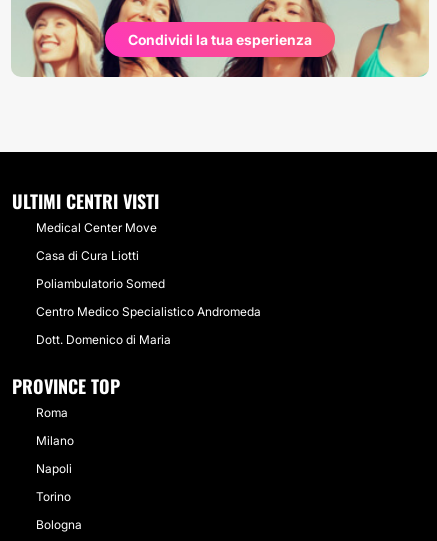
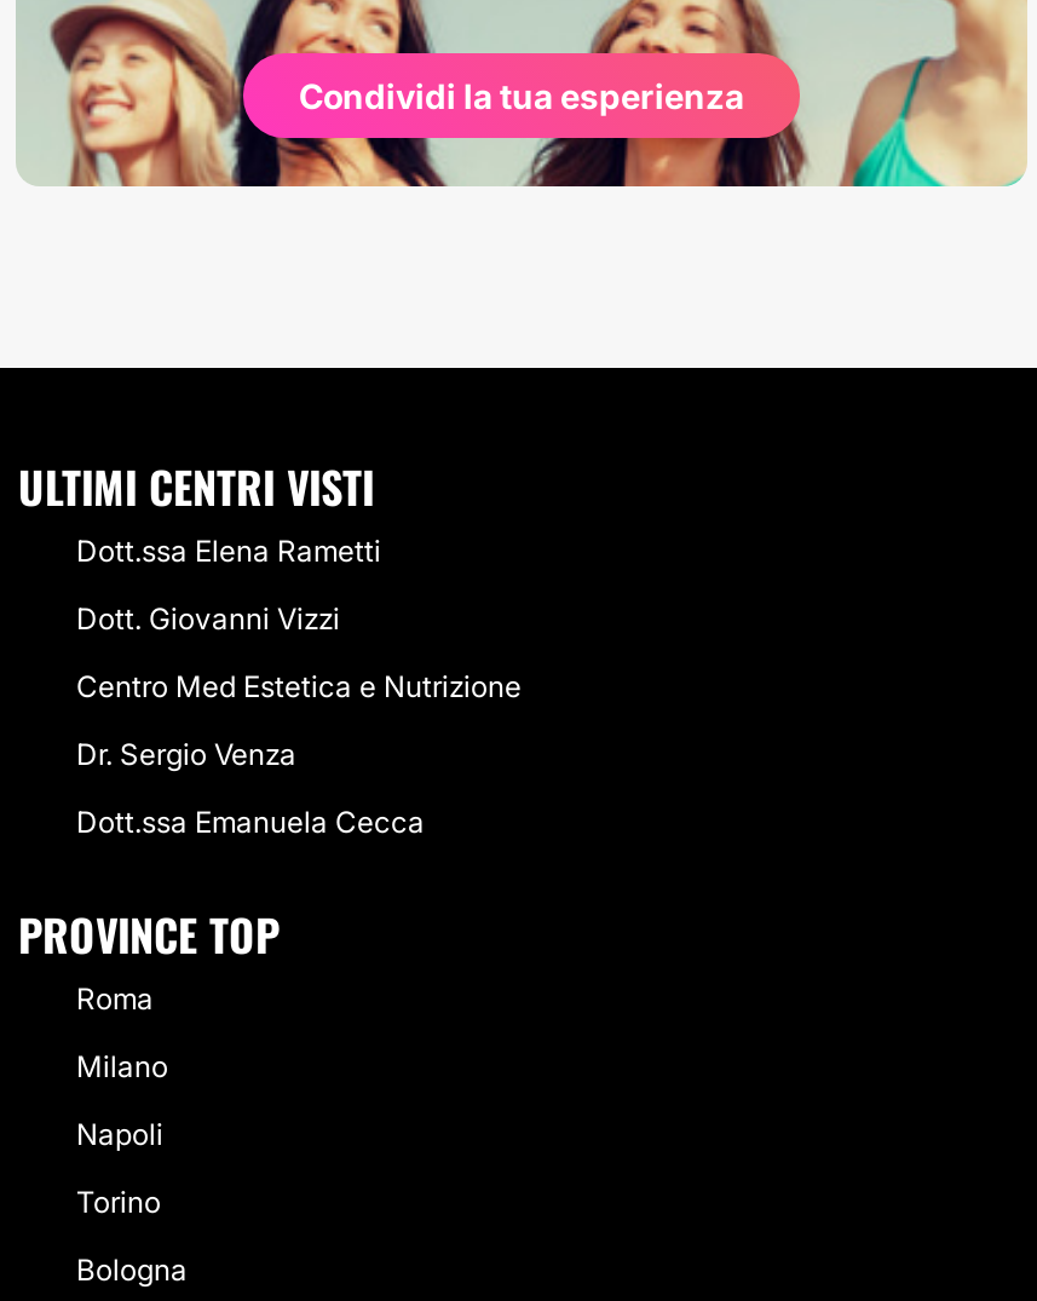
[36,220,157,235] Medical Center Move -> [76,533,381,569] Dott.ssa Elena Rametti
[36,248,139,263] Casa di Cura Liotti -> [76,600,340,637] Dott. Giovanni Vizzi
[36,276,165,291] Poliambulatorio Somed -> [76,668,522,704] Centro Med Estetica e Nutrizione
[36,304,261,319] Centro Medico Specialistico Andromeda -> [76,736,296,772] Dr. Sergio Venza
[36,332,171,347] Dott. Domenico di Maria -> [76,804,425,840] Dott.ssa Emanuela Cecca

